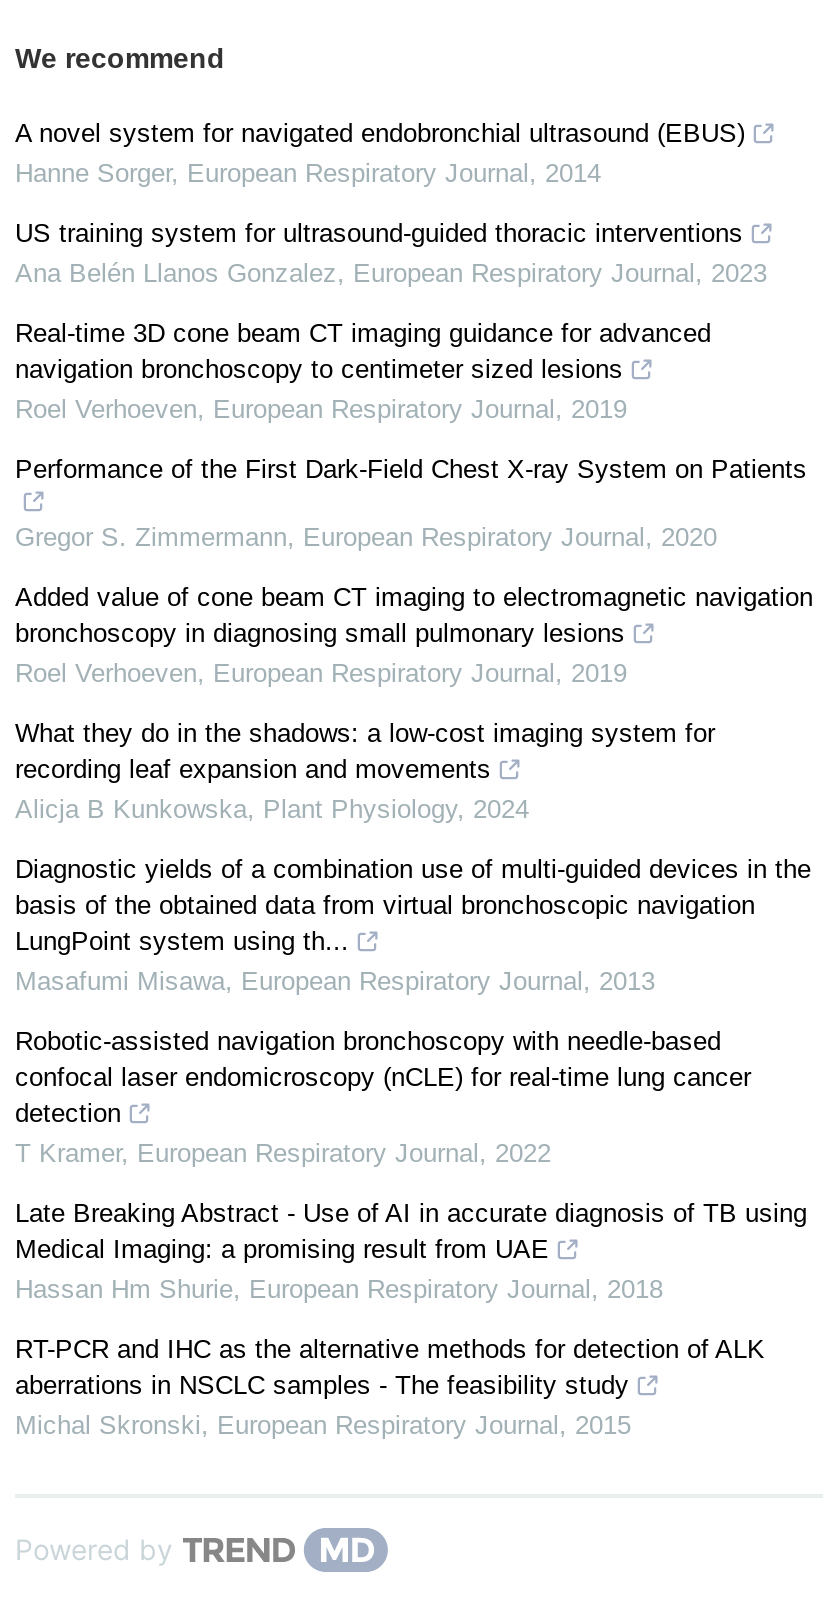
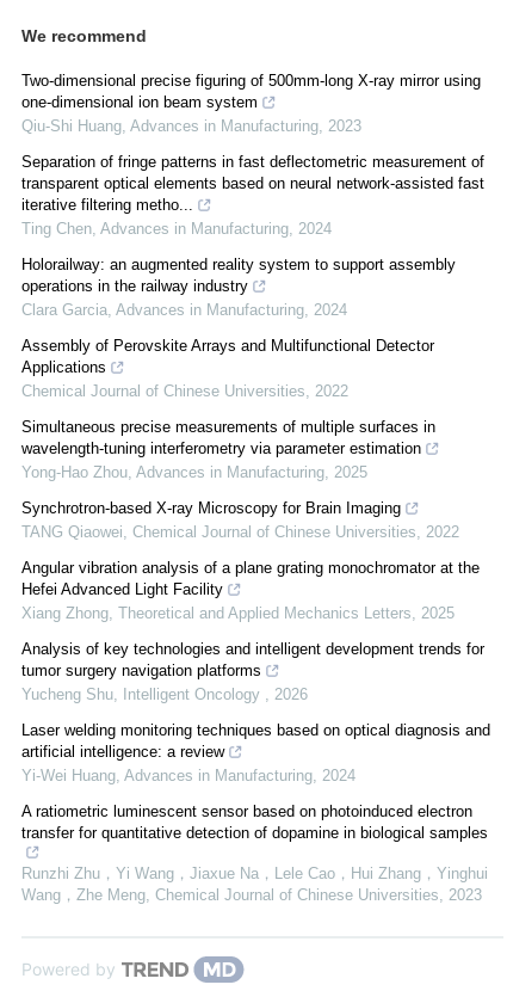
[15,118,745,188] A novel system for navigated endobronchial ultrasound (EBUS) | Hanne Sorger, European Respiratory Journal, 2014 -> [21,72,481,135] Two-dimensional precise figuring of 500mm-long X-ray mirror using | one-dimensional ion beam system | Qiu-Shi Huang, Advances in Manufacturing, 2023
[15,218,767,288] US training system for ultrasound-guided thoracic interventions | Ana Belén Llanos Gonzalez, European Respiratory Journal, 2023 -> [21,153,484,238] Separation of fringe patterns in fast deflectometric measurement of | transparent optical elements based on neural network-assisted fast | iterative filtering metho... | Ting Chen, Advances in Manufacturing, 2024
[15,318,711,424] Real-time 3D cone beam CT imaging guidance for advanced | navigation bronchoscopy to centimeter sized lesions | Roel Verhoeven, European Respiratory Journal, 2019 -> [21,256,456,319] Holorailway: an augmented reality system to support assembly | operations in the railway industry | Clara Garcia, Advances in Manufacturing, 2024
[15,454,807,484] Performance of the First Dark-Field Chest X-ray System on Patients -> [21,337,434,400] Assembly of Perovskite Arrays and Multifunctional Detector | Applications | Chemical Journal of Chinese Universities, 2022
[15,522,717,552] Gregor S. Zimmermann, European Respiratory Journal, 2020 -> [21,418,435,481] Simultaneous precise measurements of multiple surfaces in | wavelength-tuning interferometry via parameter estimation | Yong-Hao Zhou, Advances in Manufacturing, 2025
[15,582,813,688] Added value of cone beam CT imaging to electromagnetic navigation | bronchoscopy in diagnosing small pulmonary lesions | Roel Verhoeven, European Respiratory Journal, 2019 -> [21,499,459,541] Synchrotron-based X-ray Microscopy for Brain Imaging | TANG Qiaowei, Chemical Journal of Chinese Universities, 2022
[15,718,715,824] What they do in the shadows: a low-cost imaging system for | recording leaf expansion and movements | Alicja B Kunkowska, Plant Physiology, 2024 -> [21,559,480,622] Angular vibration analysis of a plane grating monochromator at the | Hefei Advanced Light Facility | Xiang Zhong, Theoretical and Applied Mechanics Letters, 2025
[15,854,811,996] Diagnostic yields of a combination use of multi-guided devices in the | basis of the obtained data from virtual bronchoscopic navigation | LungPoint system using th... | Masafumi Misawa, European Respiratory Journal, 2013 -> [21,640,484,703] Analysis of key technologies and intelligent development trends for | tumor surgery navigation platforms | Yucheng Shu, Intelligent Oncology, 2026
[15,1026,751,1168] Robotic-assisted navigation bronchoscopy with needle-based | confocal laser endomicroscopy (nCLE) for real-time lung cancer | detection | T Kramer, European Respiratory Journal, 2022 -> [21,721,490,784] Laser welding monitoring techniques based on optical diagnosis and | artificial intelligence: a review | Yi-Wei Huang, Advances in Manufacturing, 2024
[15,1198,807,1304] Late Breaking Abstract - Use of AI in accurate diagnosis of TB using | Medical Imaging: a promising result from UAE | Hassan Hm Shurie, European Respiratory Journal, 2018 -> [21,802,488,842] A ratiometric luminescent sensor based on photoinduced electron | transfer for quantitative detection of dopamine in biological samples
[15,1334,765,1440] RT-PCR and IHC as the alternative methods for detection of ALK | aberrations in NSCLC samples - The feasibility study | Michal Skronski, European Respiratory Journal, 2015 -> [21,864,488,904] Runzhi Zhu，Yi Wang，Jiaxue Na，Lele Cao，Hui Zhang，Yinghui | Wang，Zhe Meng, Chemical Journal of Chinese Universities, 2023

